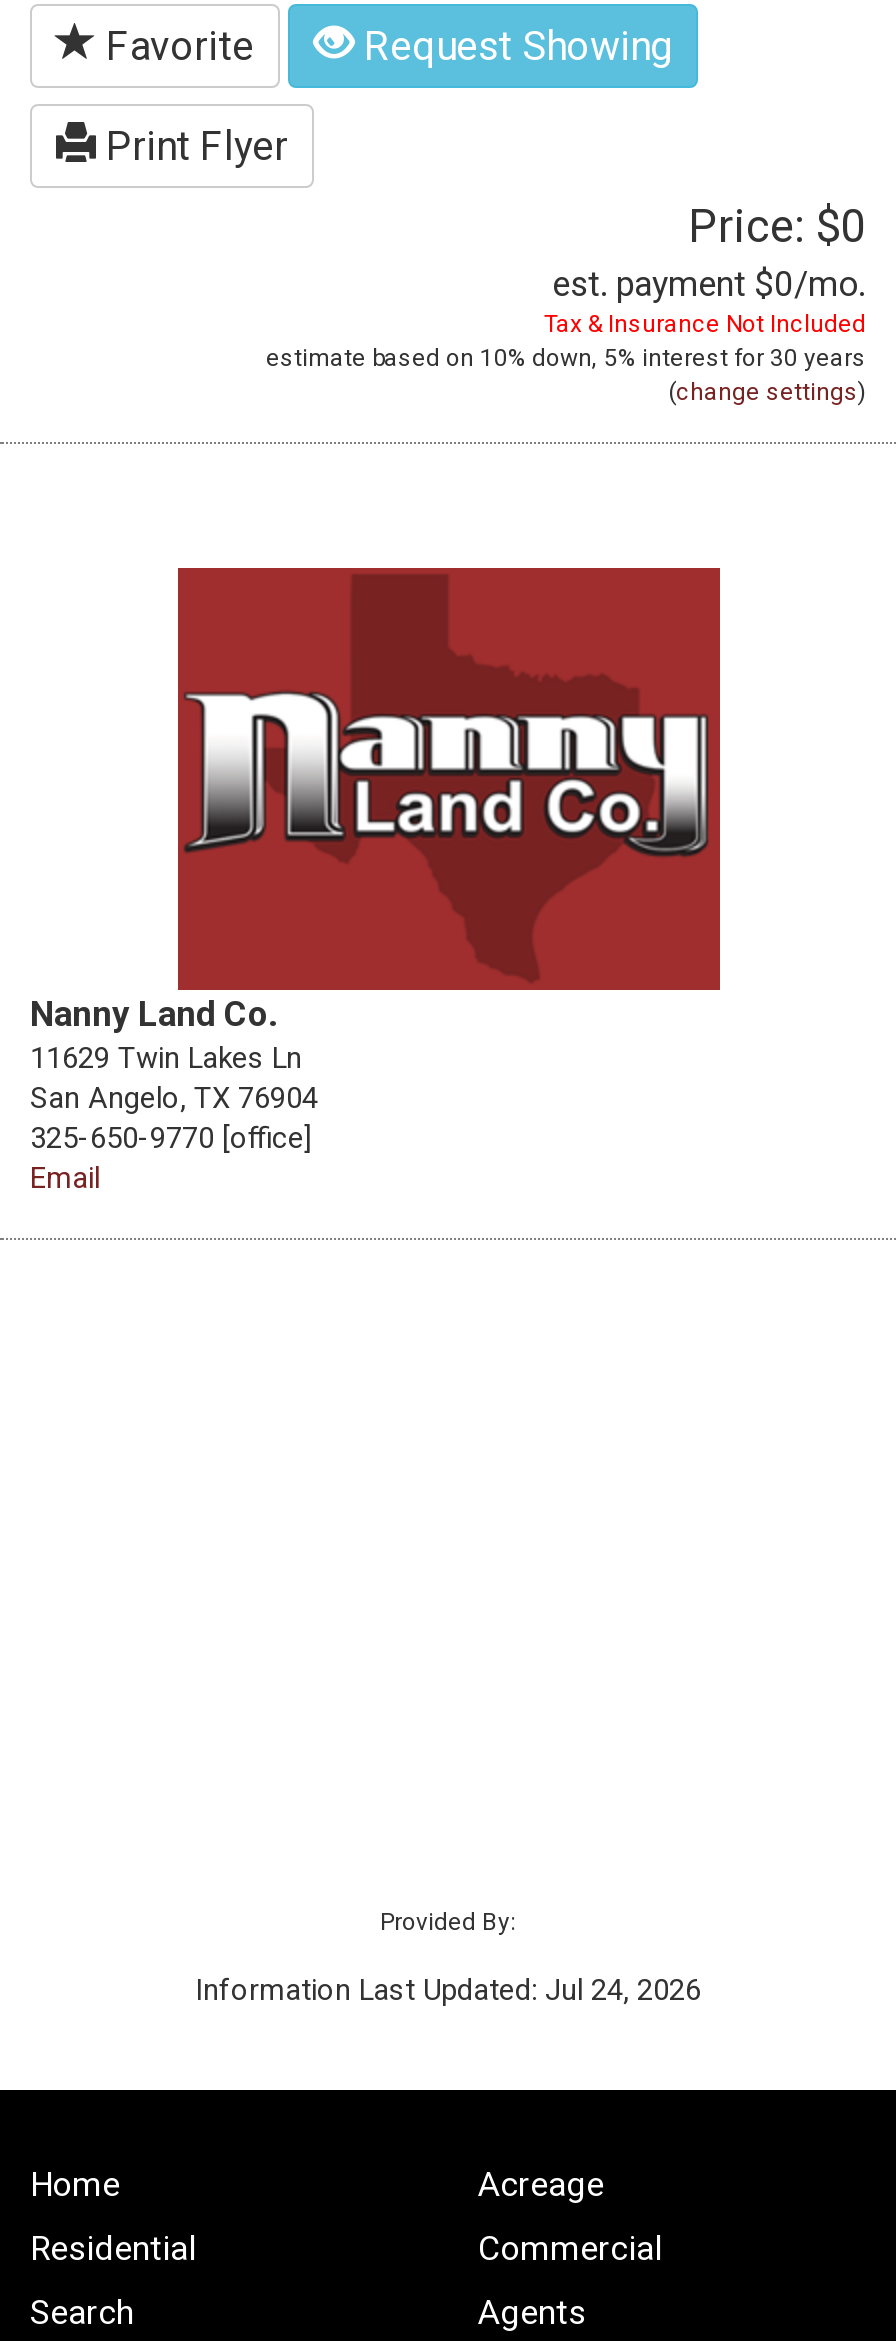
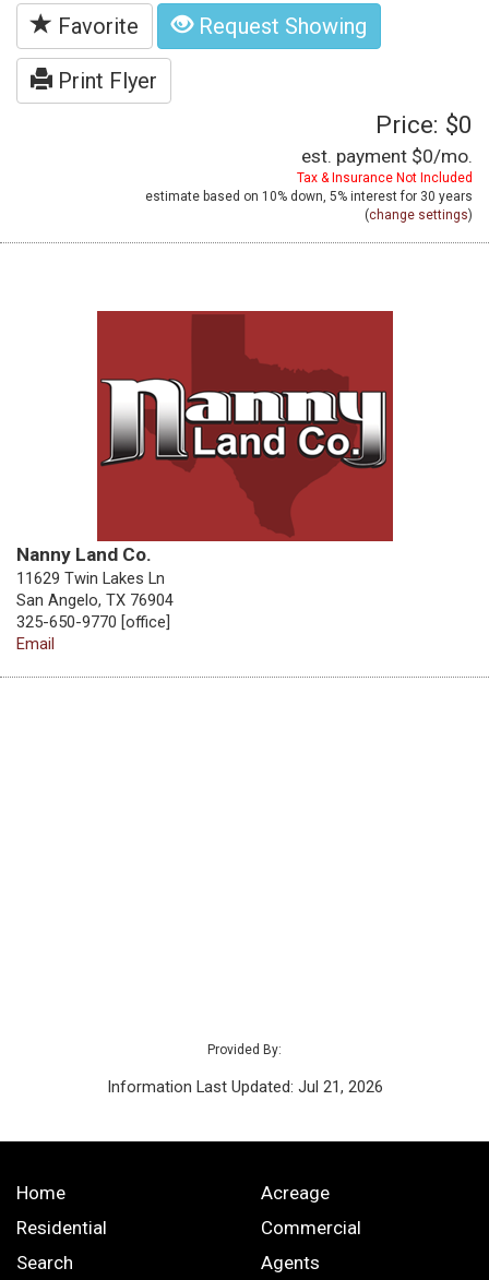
[195,1972,701,2008] Information Last Updated: Jul 24, 2026 -> [106,1077,383,1097] Information Last Updated: Jul 21, 2026

